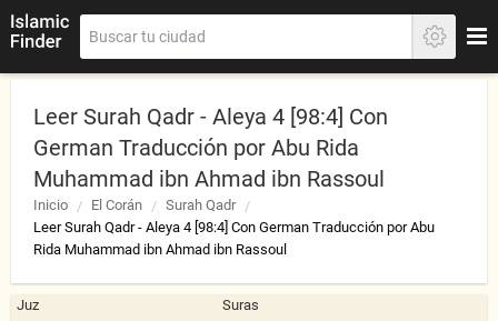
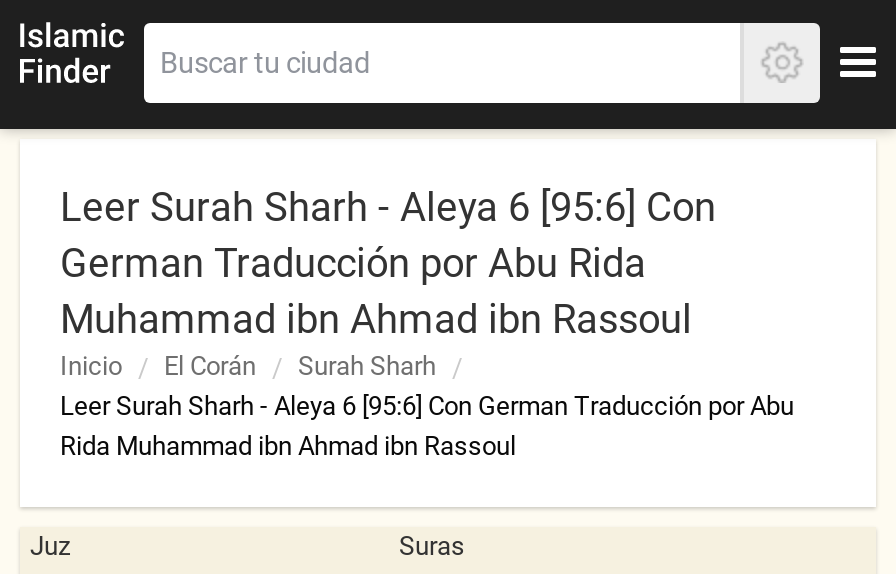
[33,103,388,130] Leer Surah Qadr - Aleya 4 [98:4] Con -> [60,183,716,231] Leer Surah Sharh - Aleya 6 [95:6] Con
[166,197,236,213] Surah Qadr -> [298,351,436,381] Surah Sharh
[33,219,435,235] Leer Surah Qadr - Aleya 4 [98:4] Con German Traducción por Abu -> [60,391,794,421] Leer Surah Sharh - Aleya 6 [95:6] Con German Traducción por Abu

